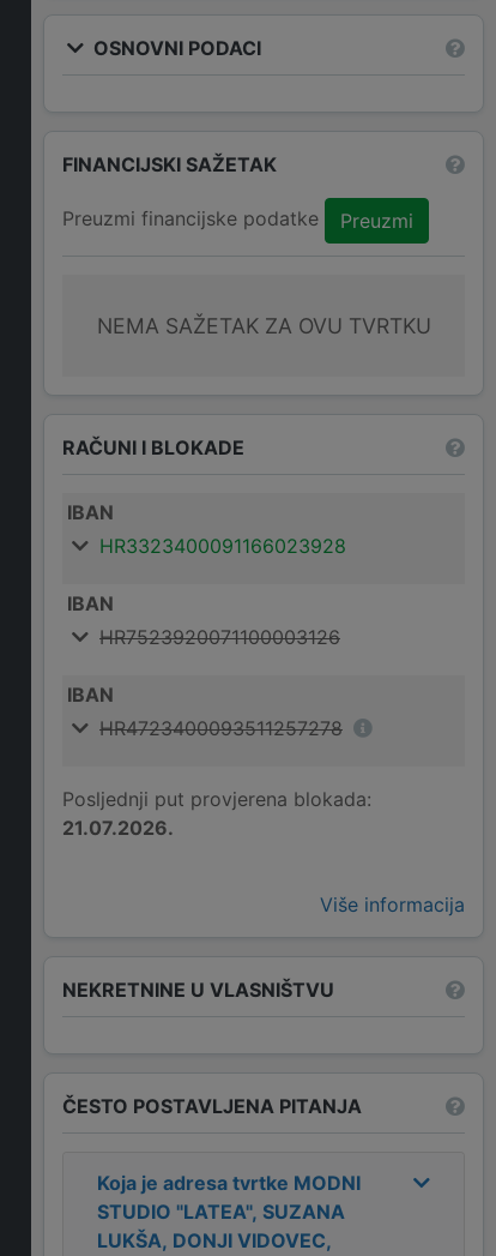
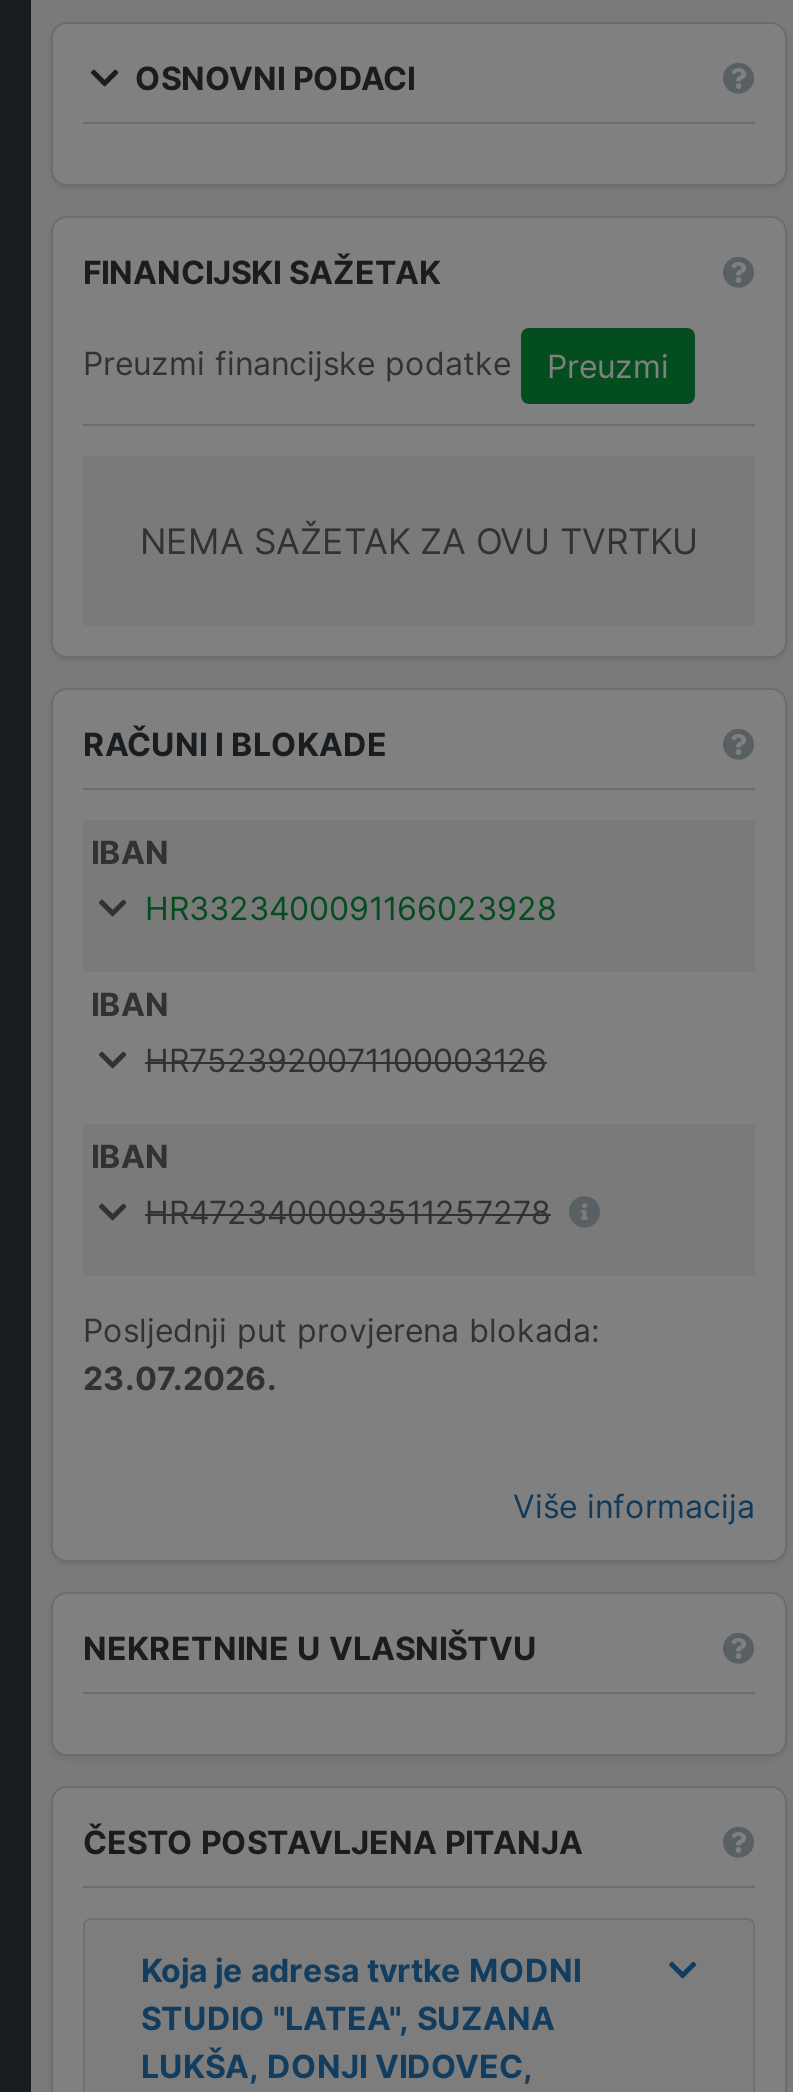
[62,816,174,840] 21.07.2026. -> [83,1358,277,1398] 23.07.2026.

